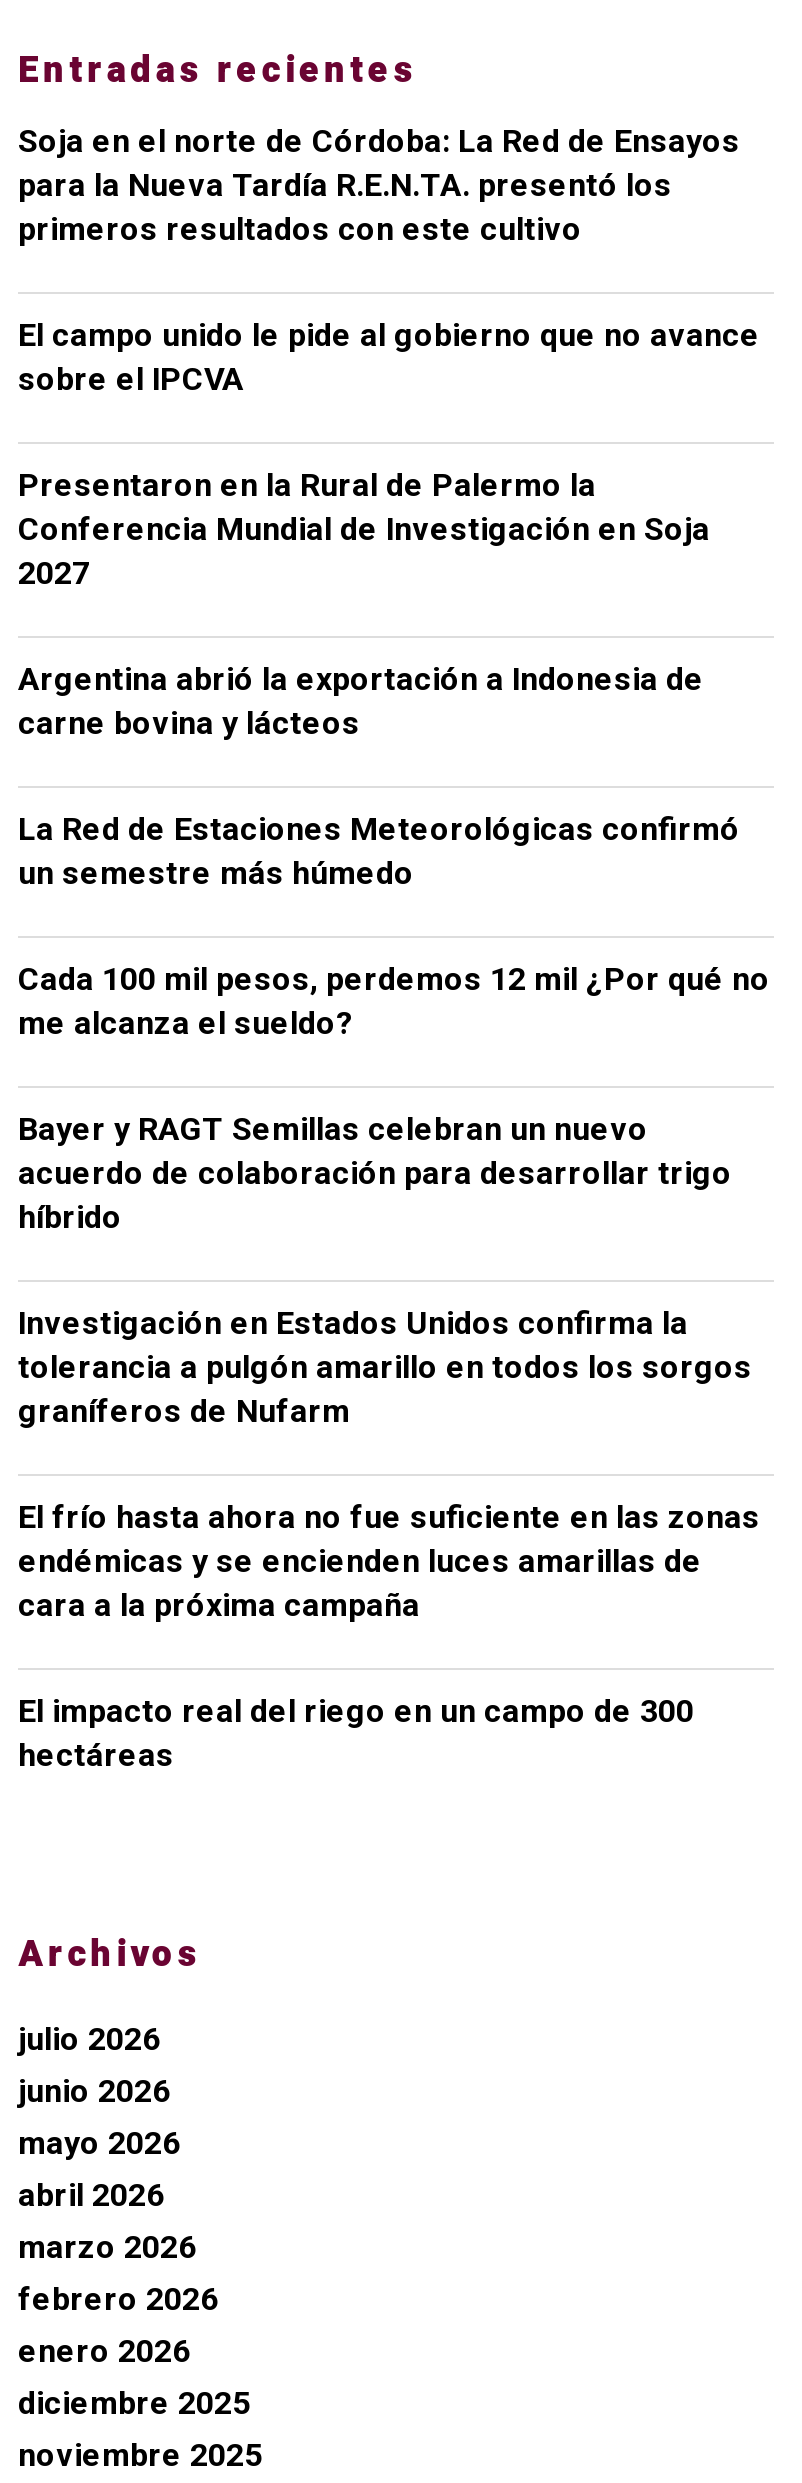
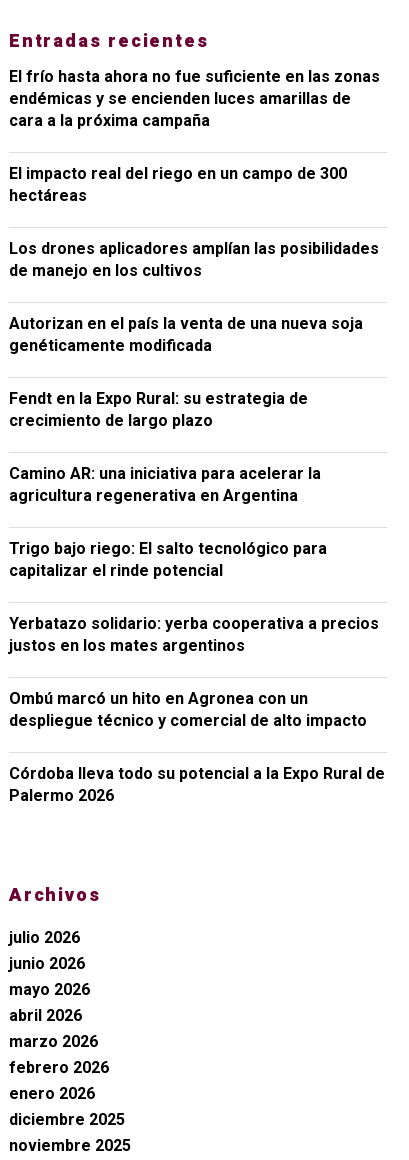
[18,122,770,1430] Soja en el norte de Córdoba: La Red de Ensayos | para la Nueva Tardía R.E.N.TA. presentó los | primeros resultados con este cultivo | El campo unido le pide al gobierno que no avance | sobre el IPCVA | Presentaron en la Rural de Palermo la | Conferencia Mundial de Investigación en Soja | 2027 | Argentina abrió la exportación a Indonesia de | carne bovina y lácteos | La Red de Estaciones Meteorológicas confirmó | un semestre más húmedo | Cada 100 mil pesos, perdemos 12 mil ¿Por qué no | me alcanza el sueldo? | Bayer y RAGT Semillas celebran un nuevo | acuerdo de colaboración para desarrollar trigo | híbrido | Investigación en Estados Unidos confirma la | tolerancia a pulgón amarillo en todos los sorgos | graníferos de Nufarm -> none
moved [18,1498,760,1774] -> [9,67,380,205]: El frío hasta ahora no fue suficiente en las zonas | endémicas y se encienden luces amarillas de | cara a la próxima campaña | El impacto real del riego en un campo de 300 | hectáreas
none -> [9,239,385,805] Los drones aplicadores amplían las posibilidades | de manejo en los cultivos | Autorizan en el país la venta de una nueva soja | genéticamente modificada | Fendt en la Expo Rural: su estrategia de | crecimiento de largo plazo | Camino AR: una iniciativa para acelerar la | agricultura regenerativa en Argentina | Trigo bajo riego: El salto tecnológico para | capitalizar el rinde potencial | Yerbatazo solidario: yerba cooperativa a precios | justos en los mates argentinos | Ombú marcó un hito en Agronea con un | despliegue técnico y comercial de alto impacto | Córdoba lleva todo su potencial a la Expo Rural de | Palermo 2026

